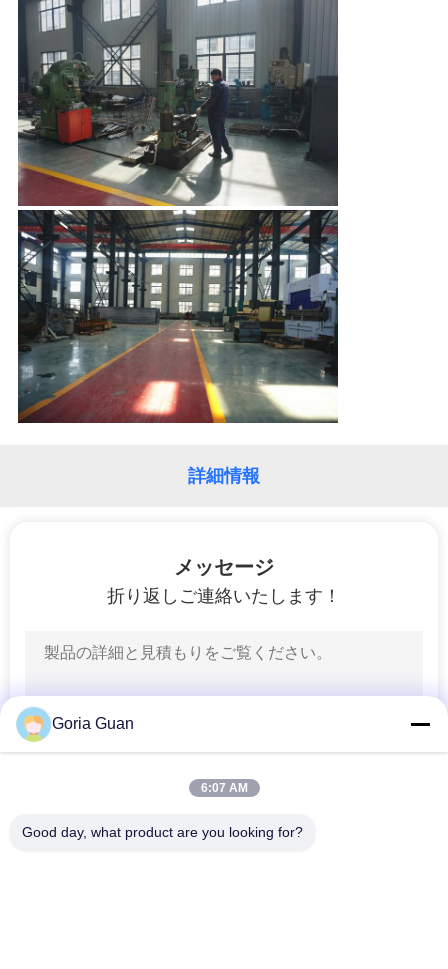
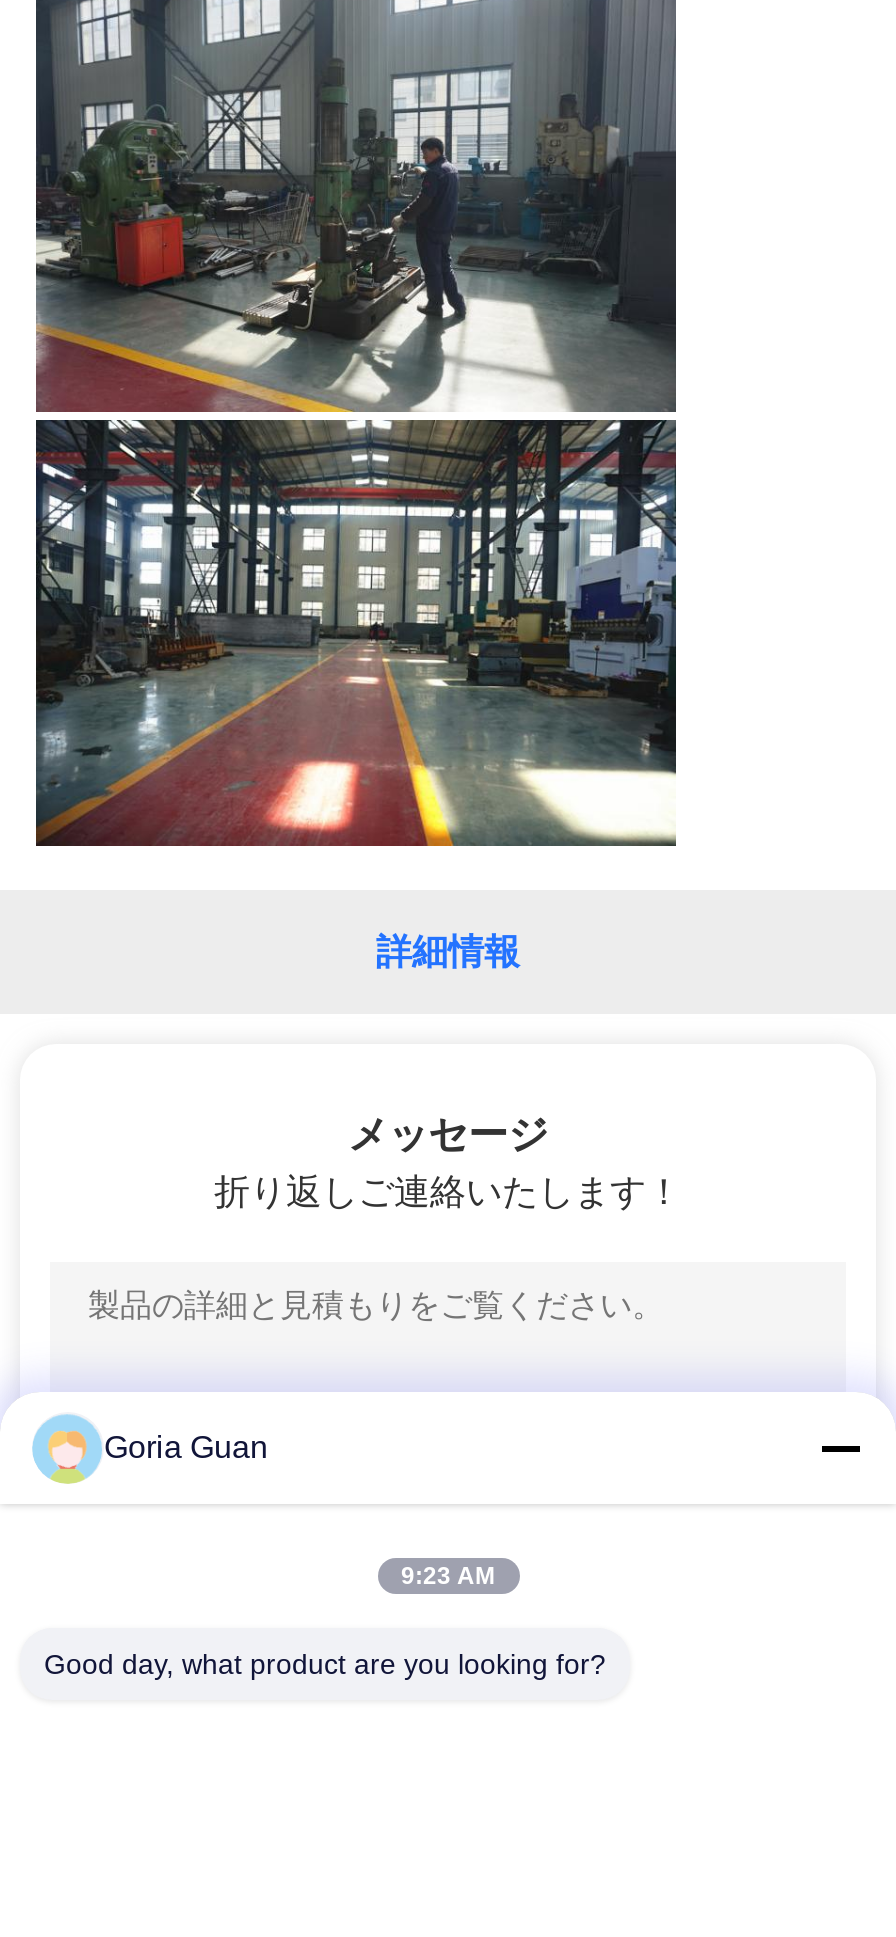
[200,781,247,795] 6:07 AM -> [401,1562,495,1590] 9:23 AM

